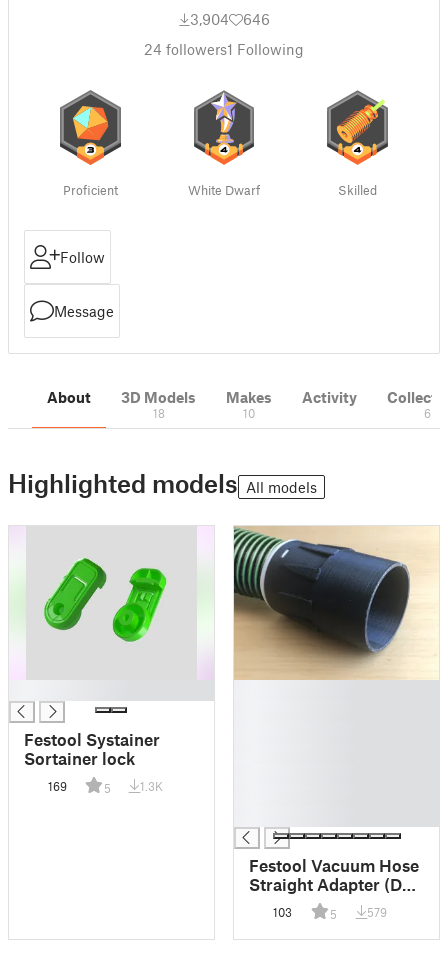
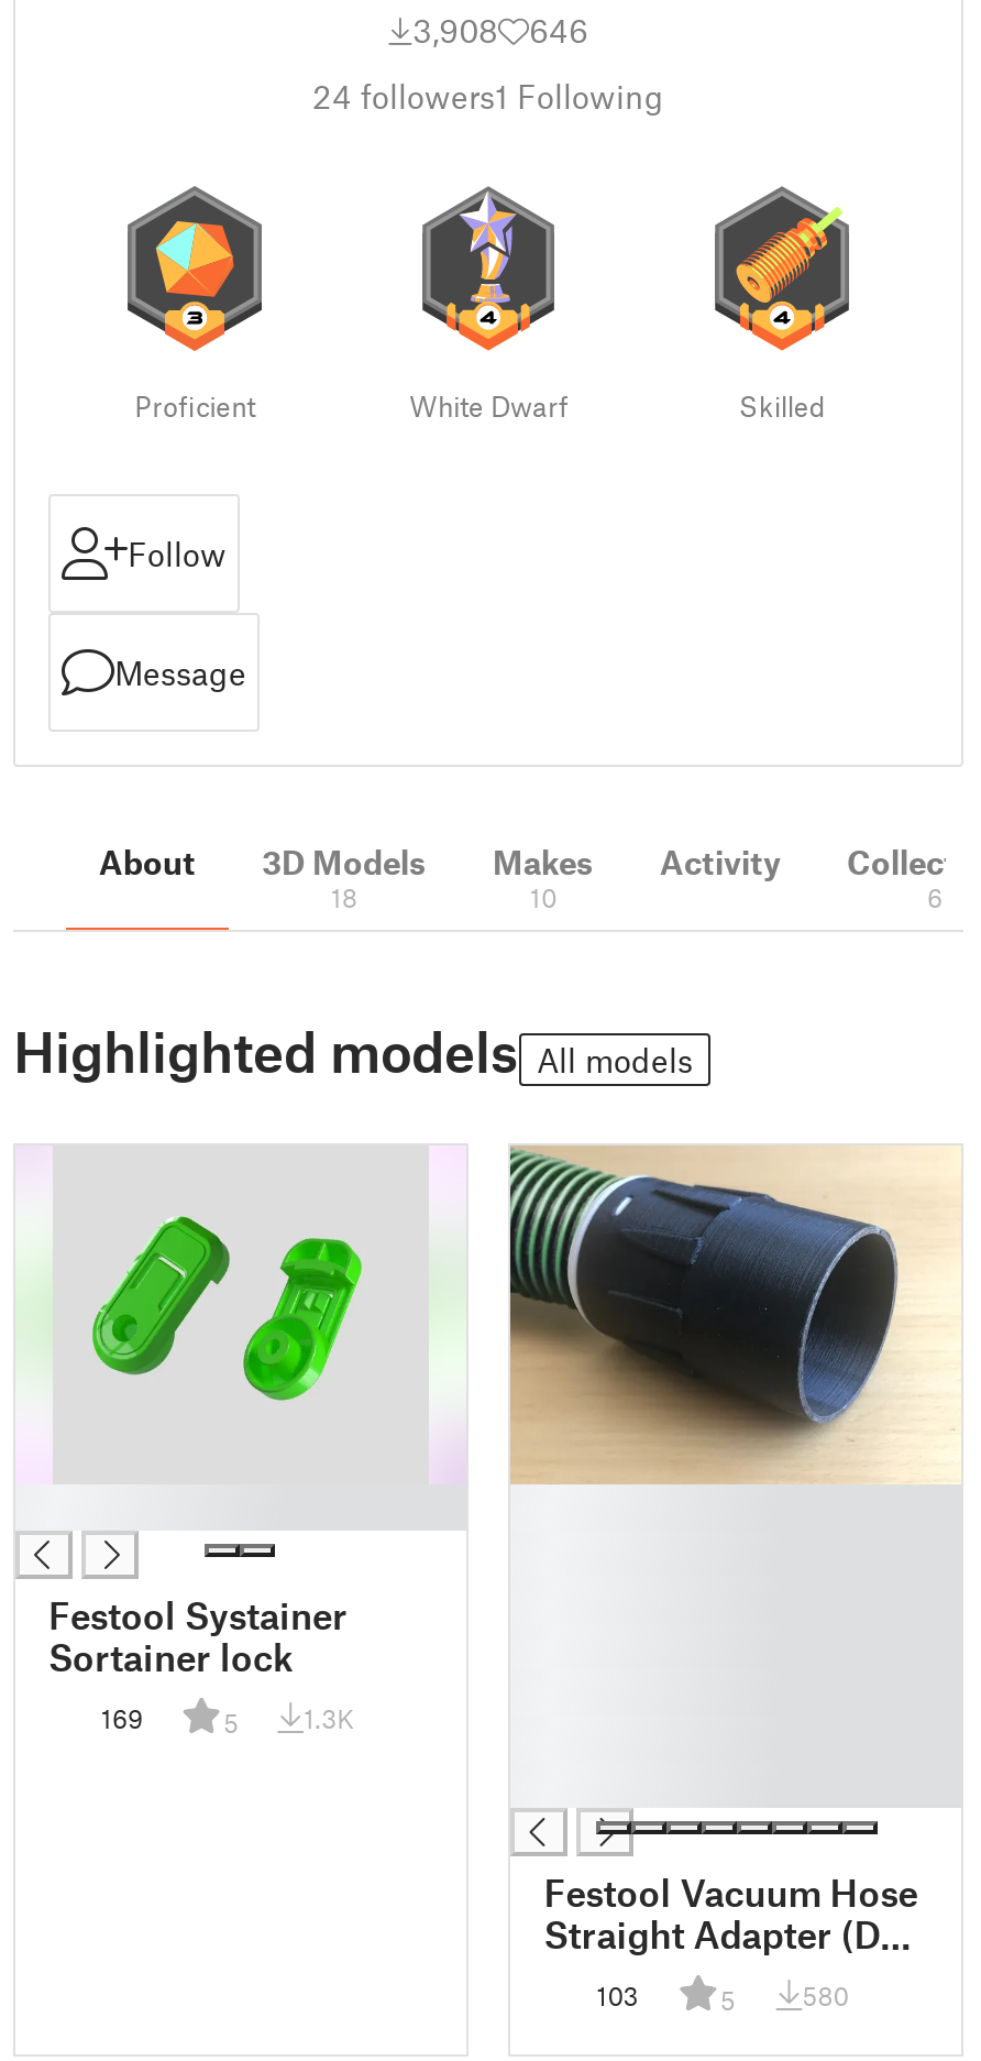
[189,10,269,28] 3,904 646 -> [412,10,588,50] 3,908 646
[367,905,387,919] 579 -> [802,1980,848,2011] 580

